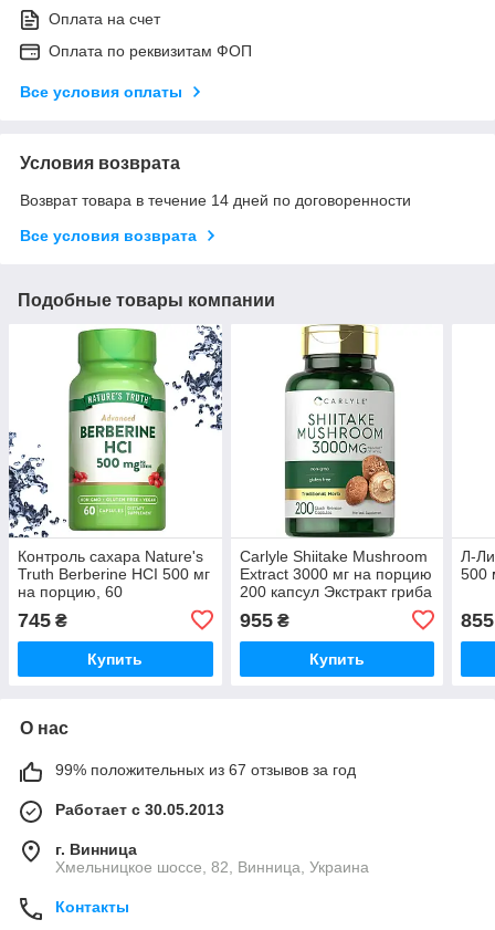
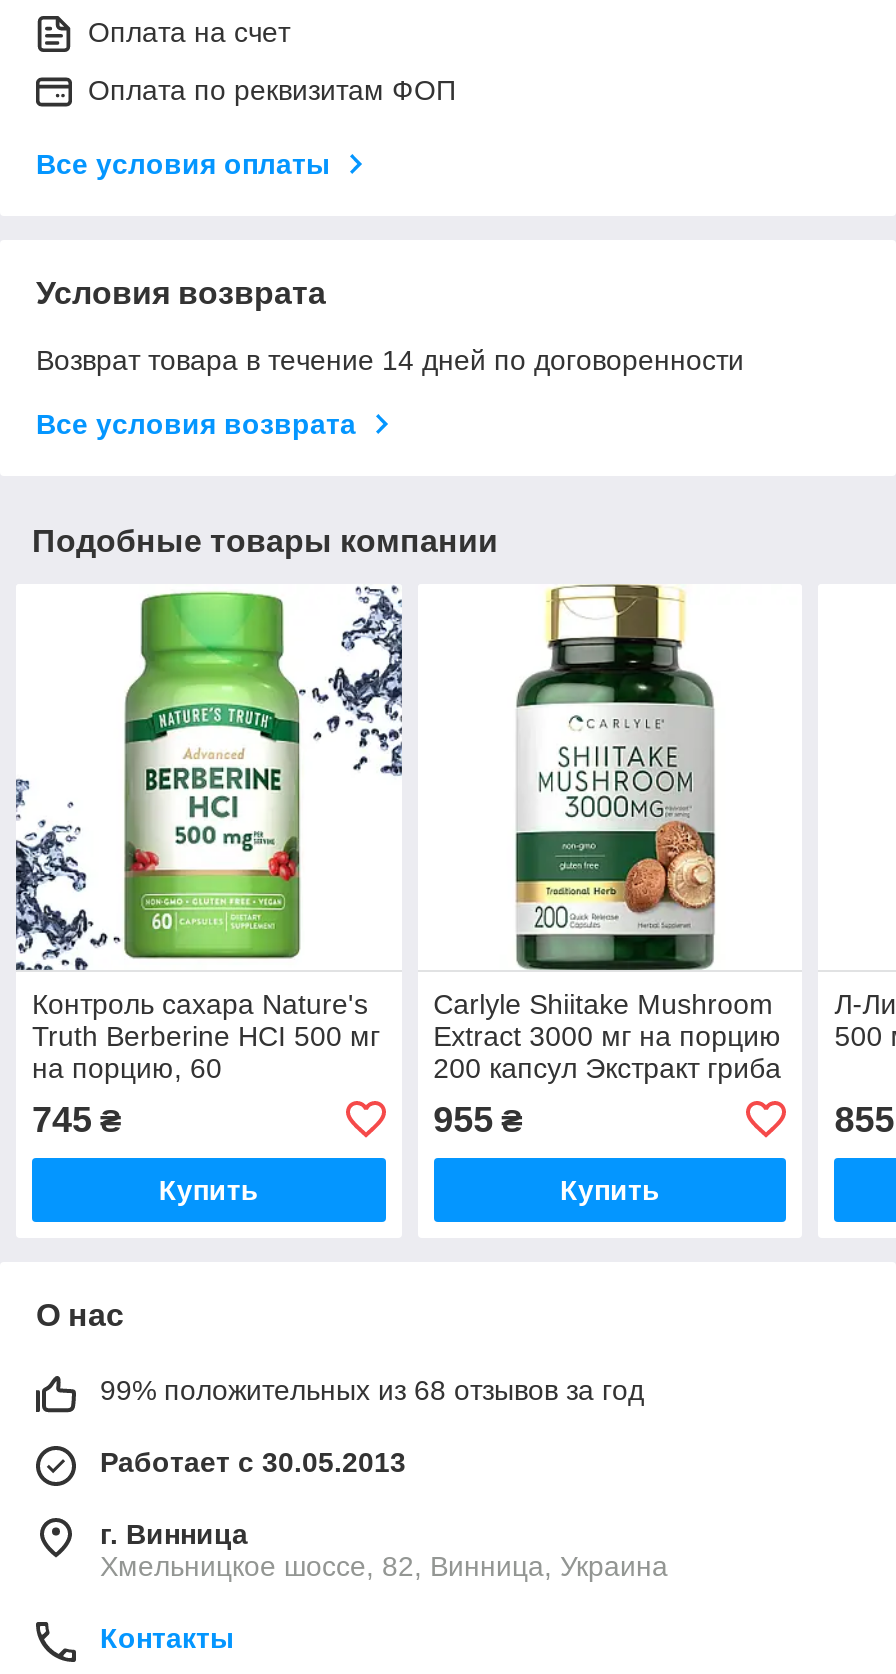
[55,760,356,778] 99% положительных из 67 отзывов за год -> [100,1373,644,1405] 99% положительных из 68 отзывов за год

